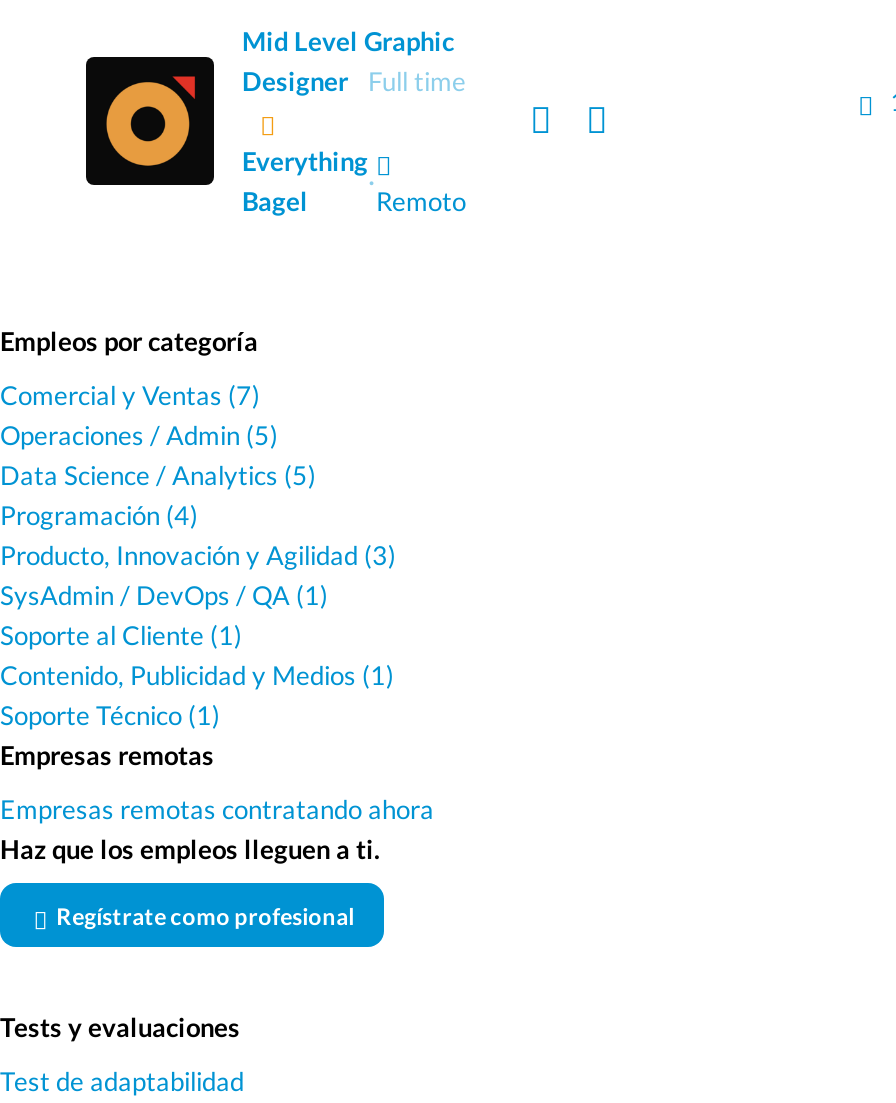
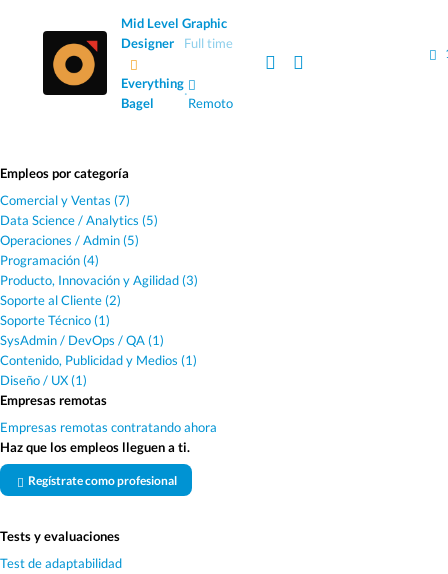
moved [0,420,278,452] -> [0,232,139,248]: Operaciones / Admin (5)
moved [0,460,316,492] -> [0,212,158,228]: Data Science / Analytics (5)
moved [0,580,394,692] -> [0,332,197,368]: SysAdmin / DevOps / QA (1) | Contenido, Publicidad y Medios (1)
[0,620,242,652] Soporte al Cliente (1) -> [0,292,121,308] Soporte al Cliente (2)
moved [0,700,220,732] -> [0,312,110,328]: Soporte Técnico (1)
none -> [0,372,87,388] Diseño / UX (1)

